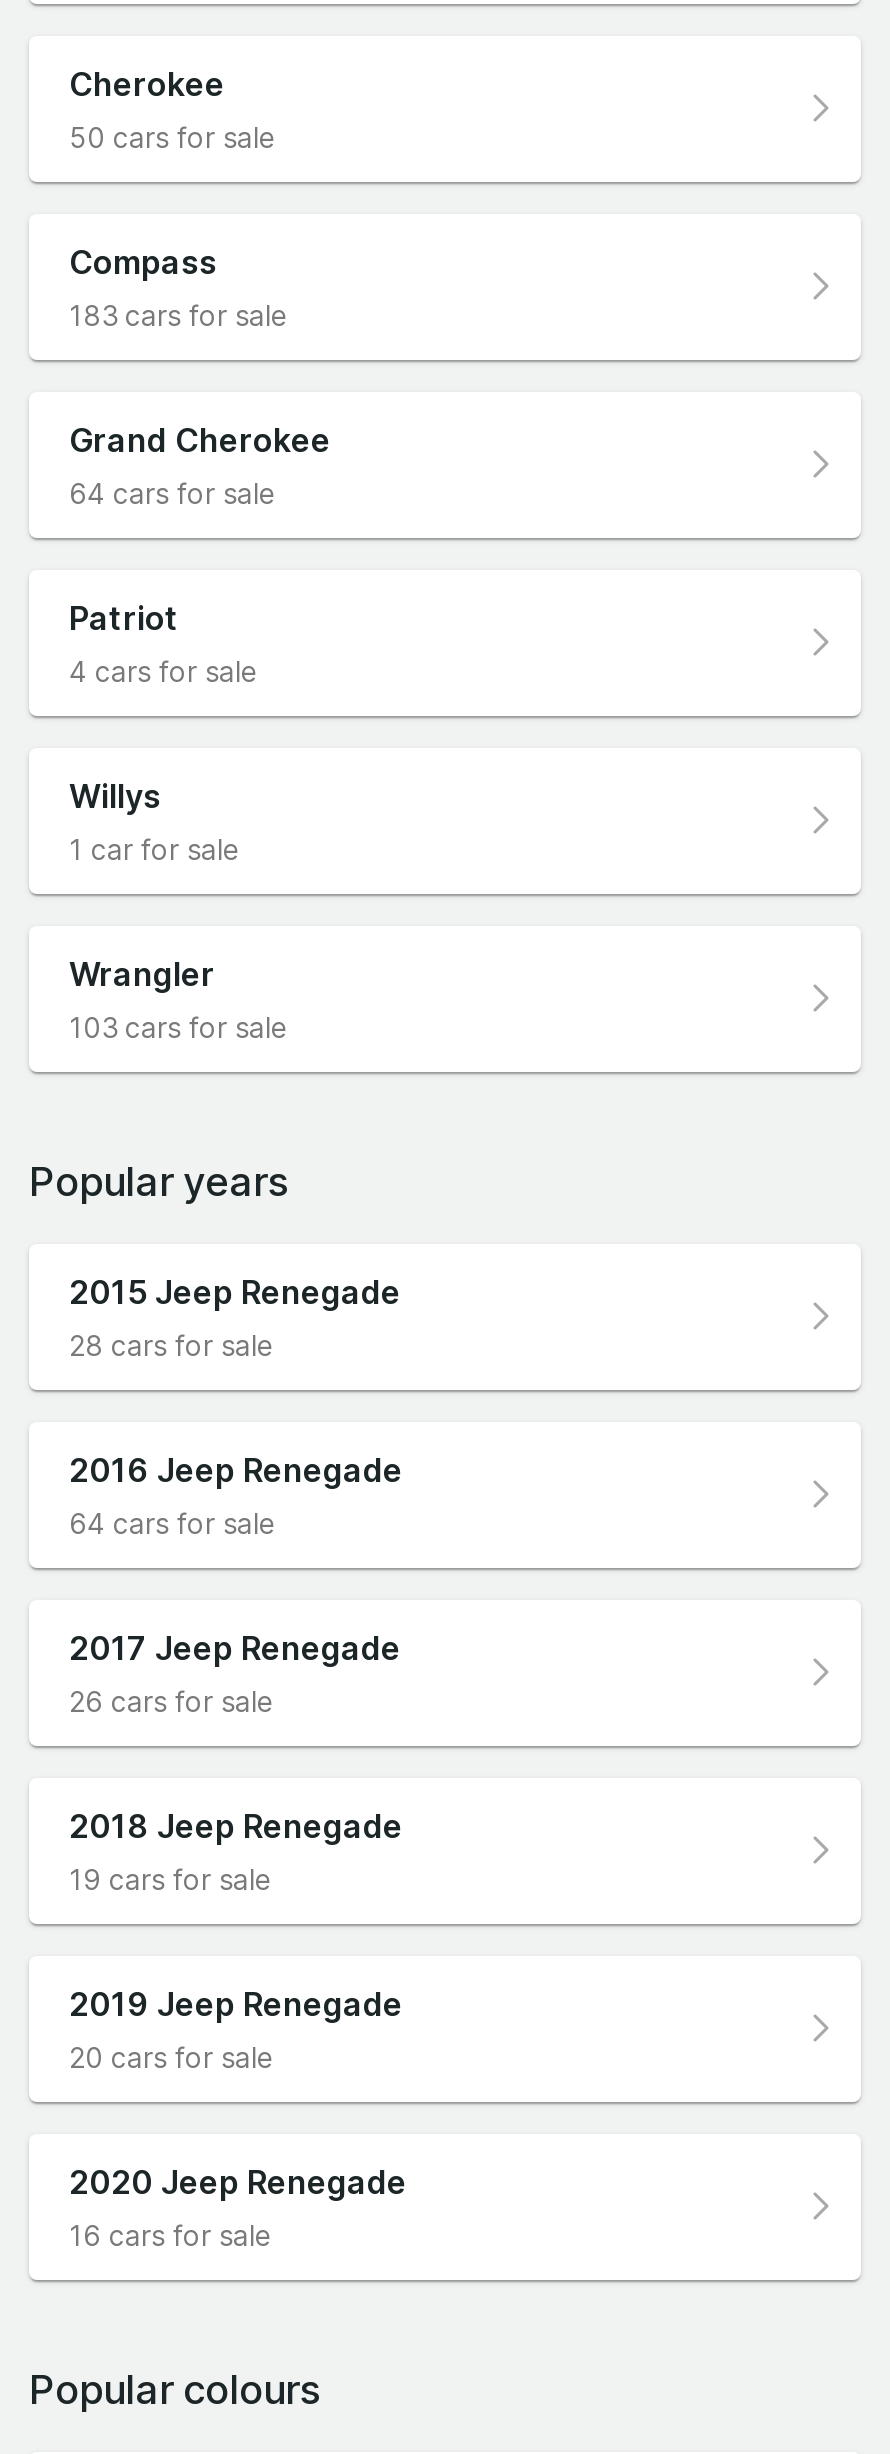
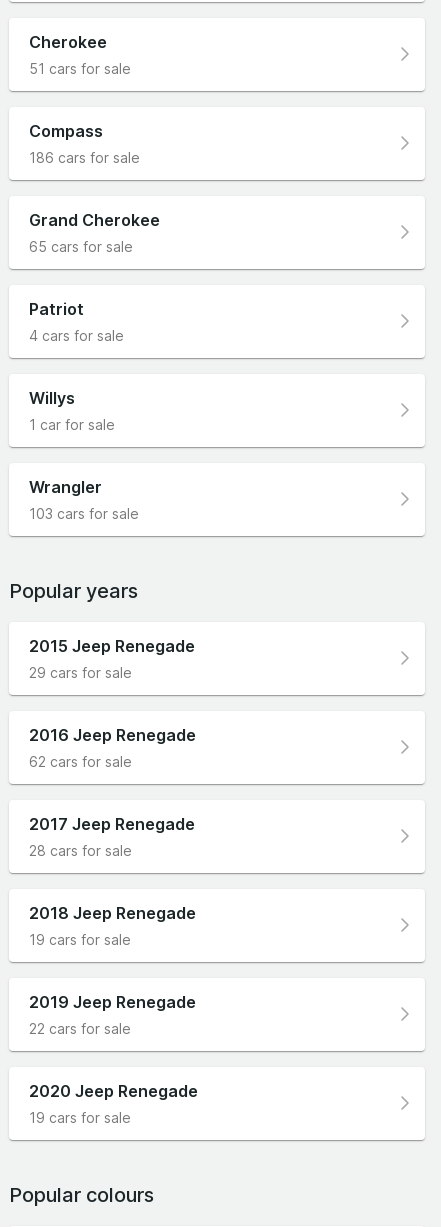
[69,119,277,153] 50 cars for sale -> [29,59,131,76] 51 cars for sale
[69,297,289,331] 183 cars for sale -> [29,148,140,165] 186 cars for sale
[69,475,277,509] 64 cars for sale -> [29,237,133,254] 65 cars for sale
[69,1327,275,1361] 28 cars for sale -> [29,663,132,680] 29 cars for sale
[69,1505,277,1539] 64 cars for sale -> [29,752,132,769] 62 cars for sale
[69,1683,275,1717] 26 cars for sale -> [29,841,132,858] 28 cars for sale
[69,2039,275,2073] 20 cars for sale -> [29,1019,131,1036] 22 cars for sale
[69,2217,273,2251] 16 cars for sale -> [29,1108,131,1125] 19 cars for sale

